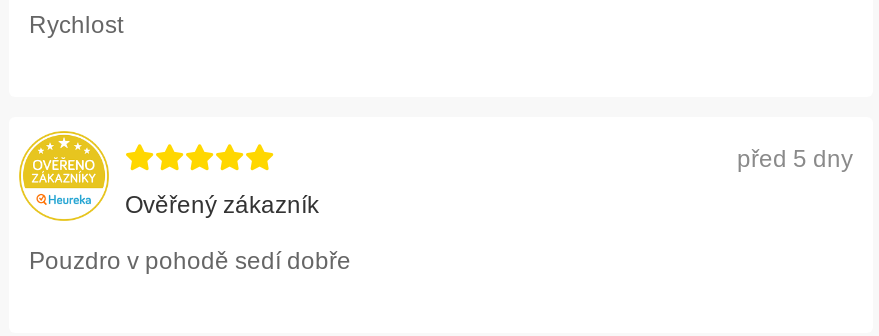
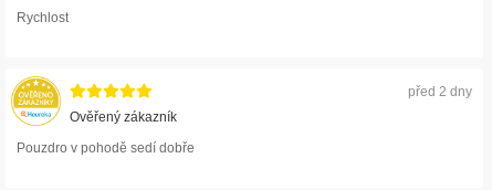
[737,145,853,173] před 5 dny -> [408,84,472,100] před 2 dny

